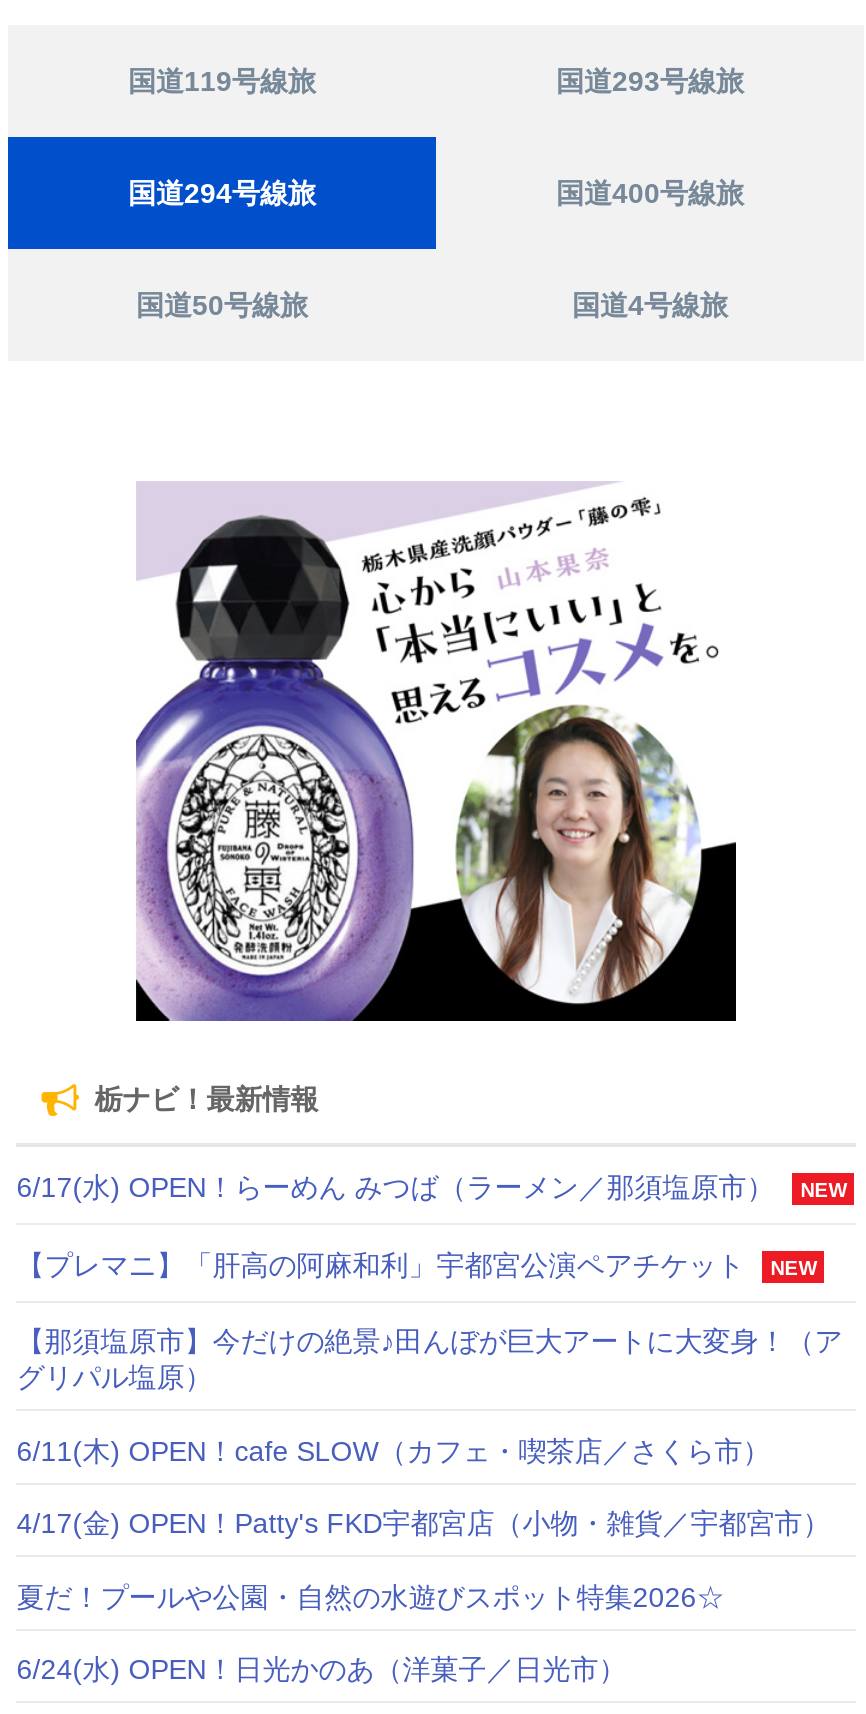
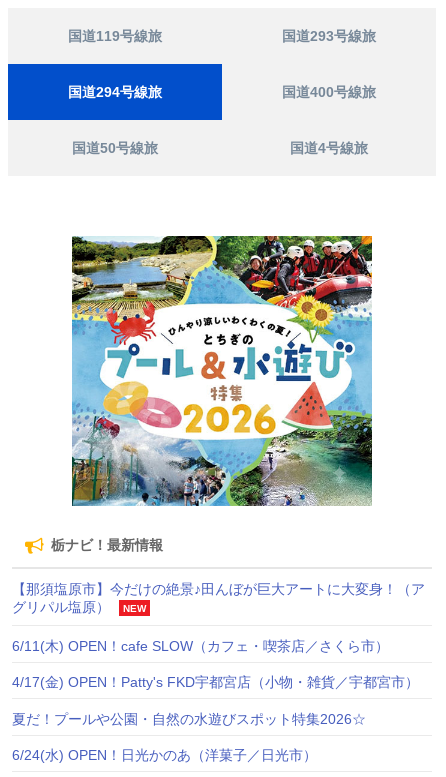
[134,481,738,1023] [image] -> [71,235,373,507] [image]
[17,1170,847,1280] 6/17(水) OPEN！らーめん みつば（ラーメン／那須塩原市） | NEW | 【プレマニ】「肝高の阿麻和利」宇都宮公演ペアチケット | NEW -> none
none -> [123,603,146,614] NEW

